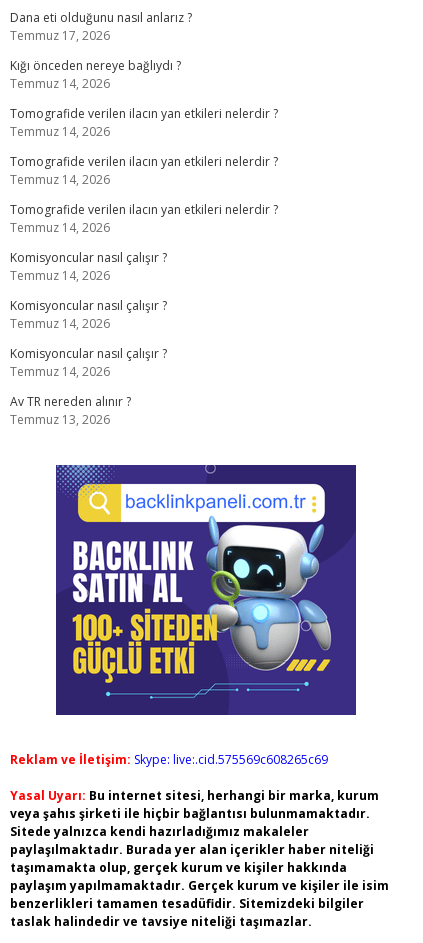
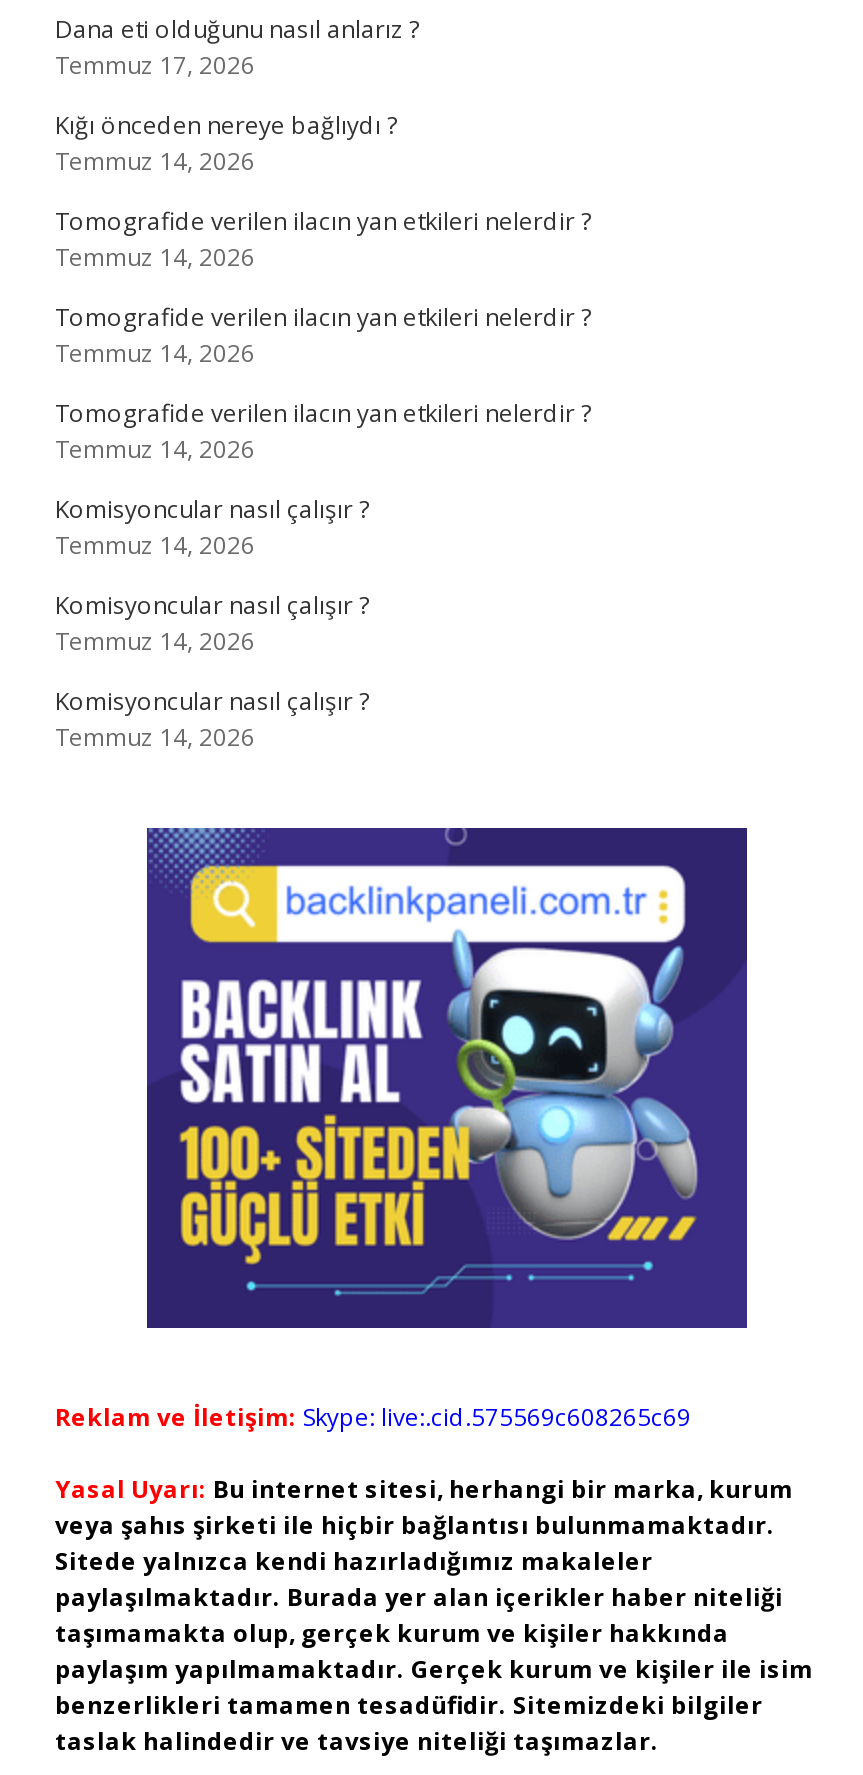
[10,393,131,428] Av TR nereden alınır ? | Temmuz 13, 2026 -> none

